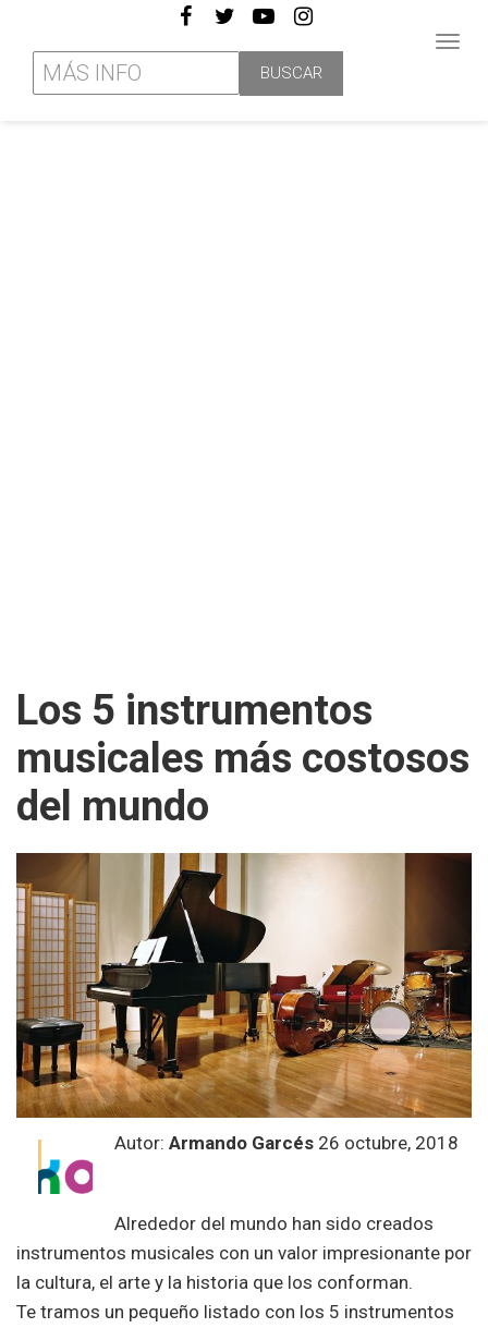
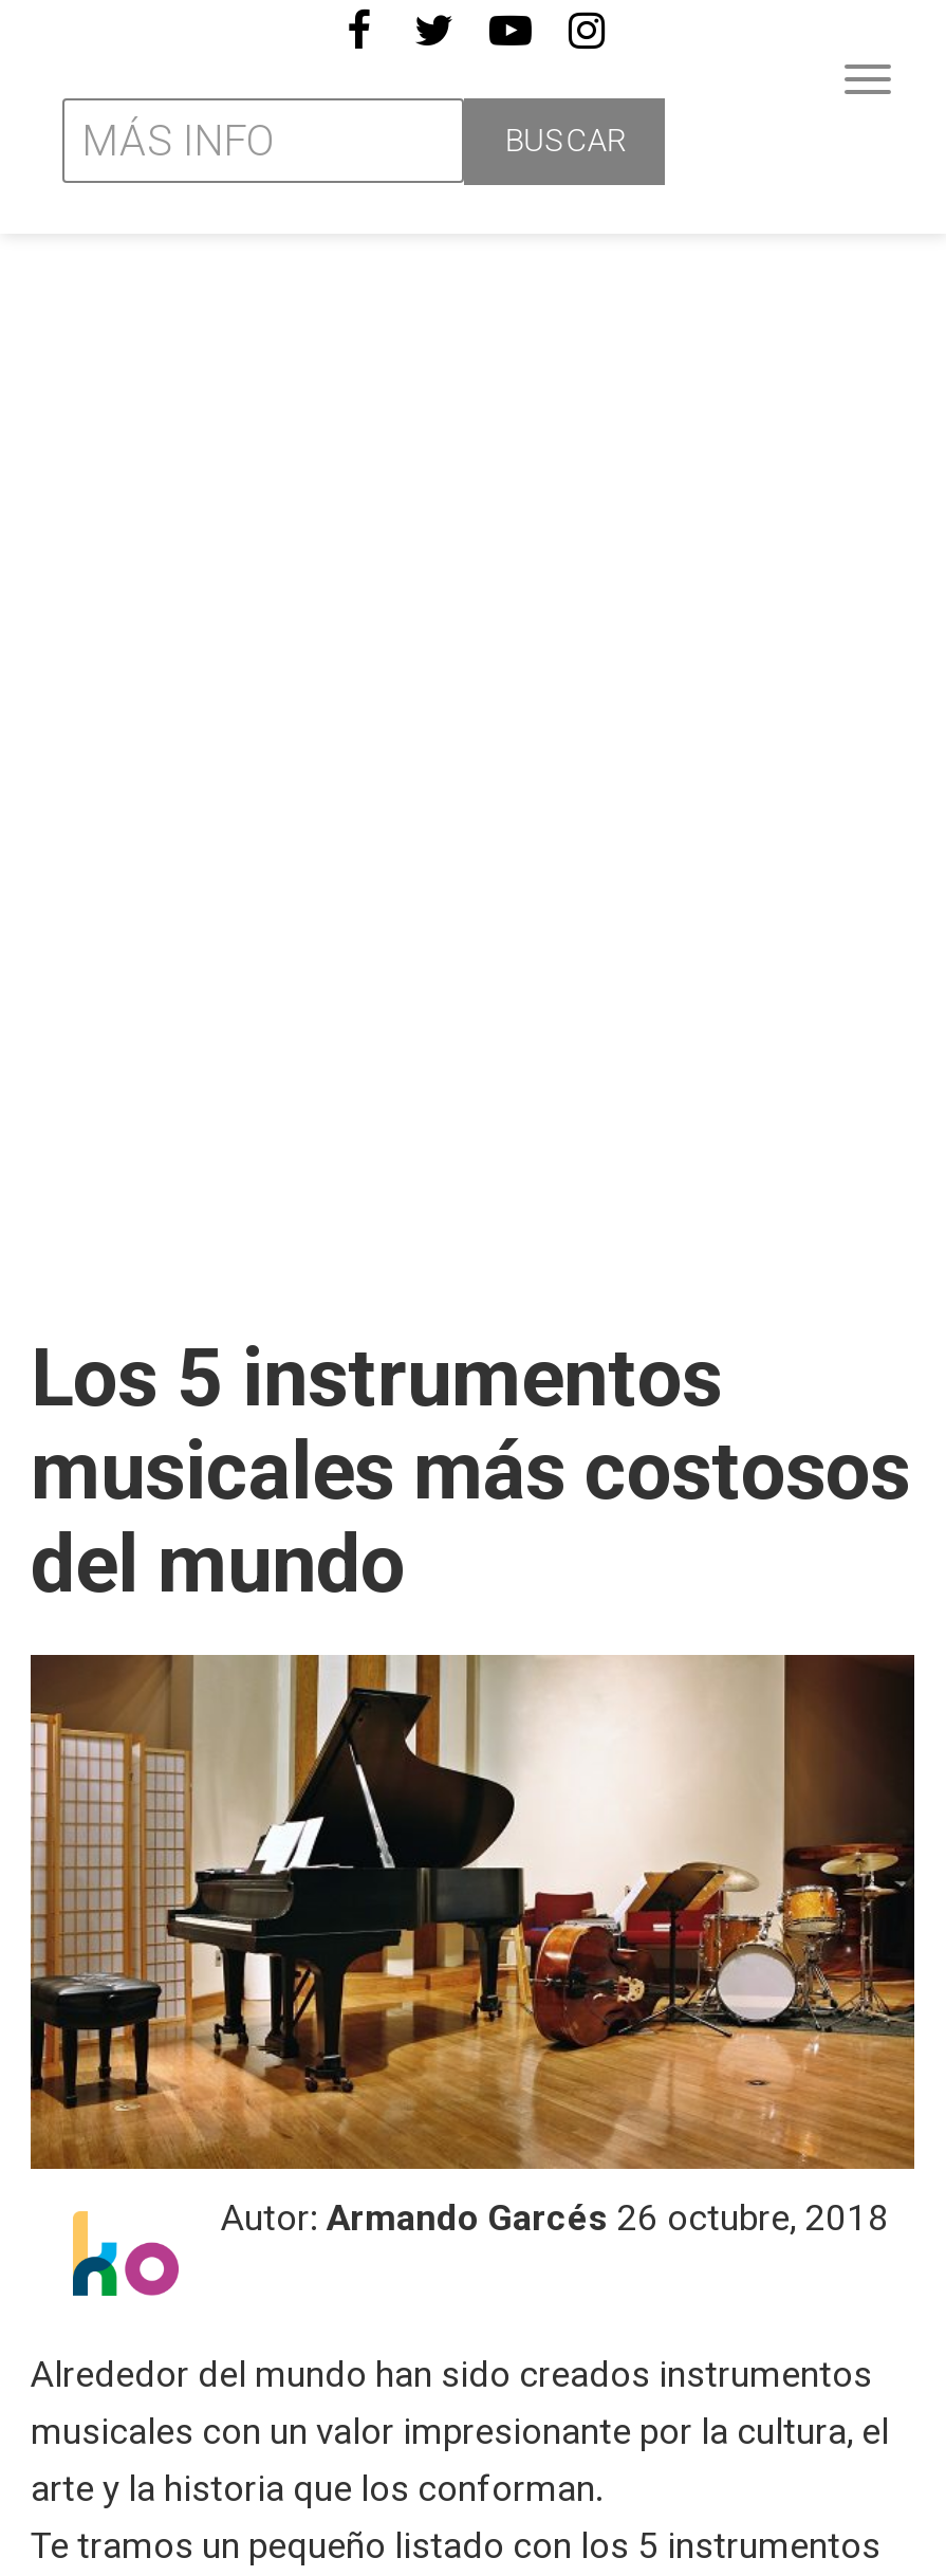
[37,1140,94,1195] [image] -> [73,2209,179,2317] [image]

